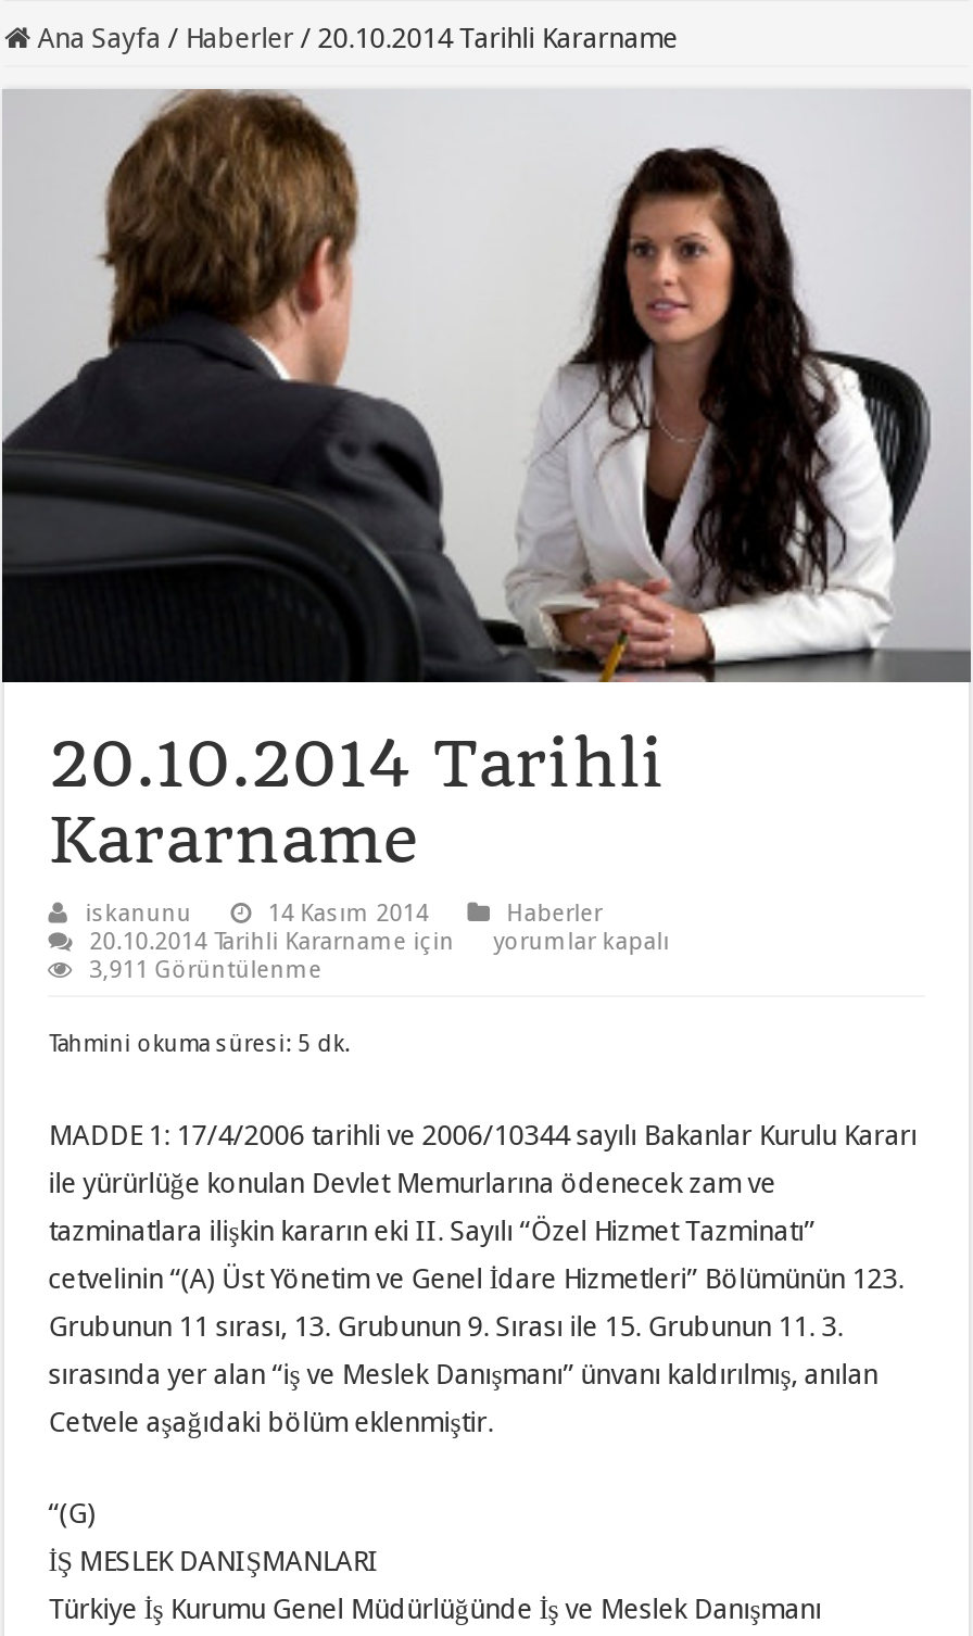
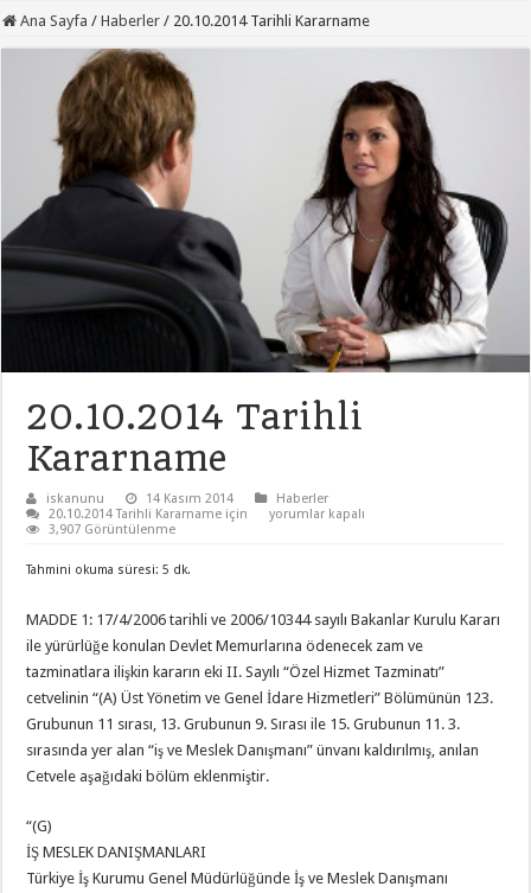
[89,956,322,984] 3,911 Görüntülenme -> [49,522,176,537] 3,907 Görüntülenme

